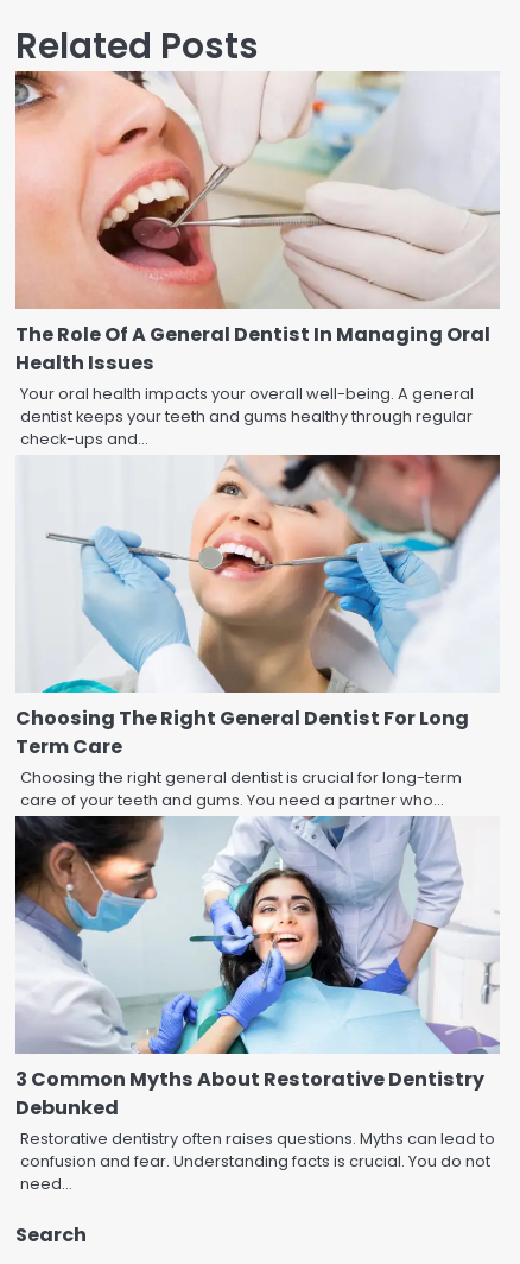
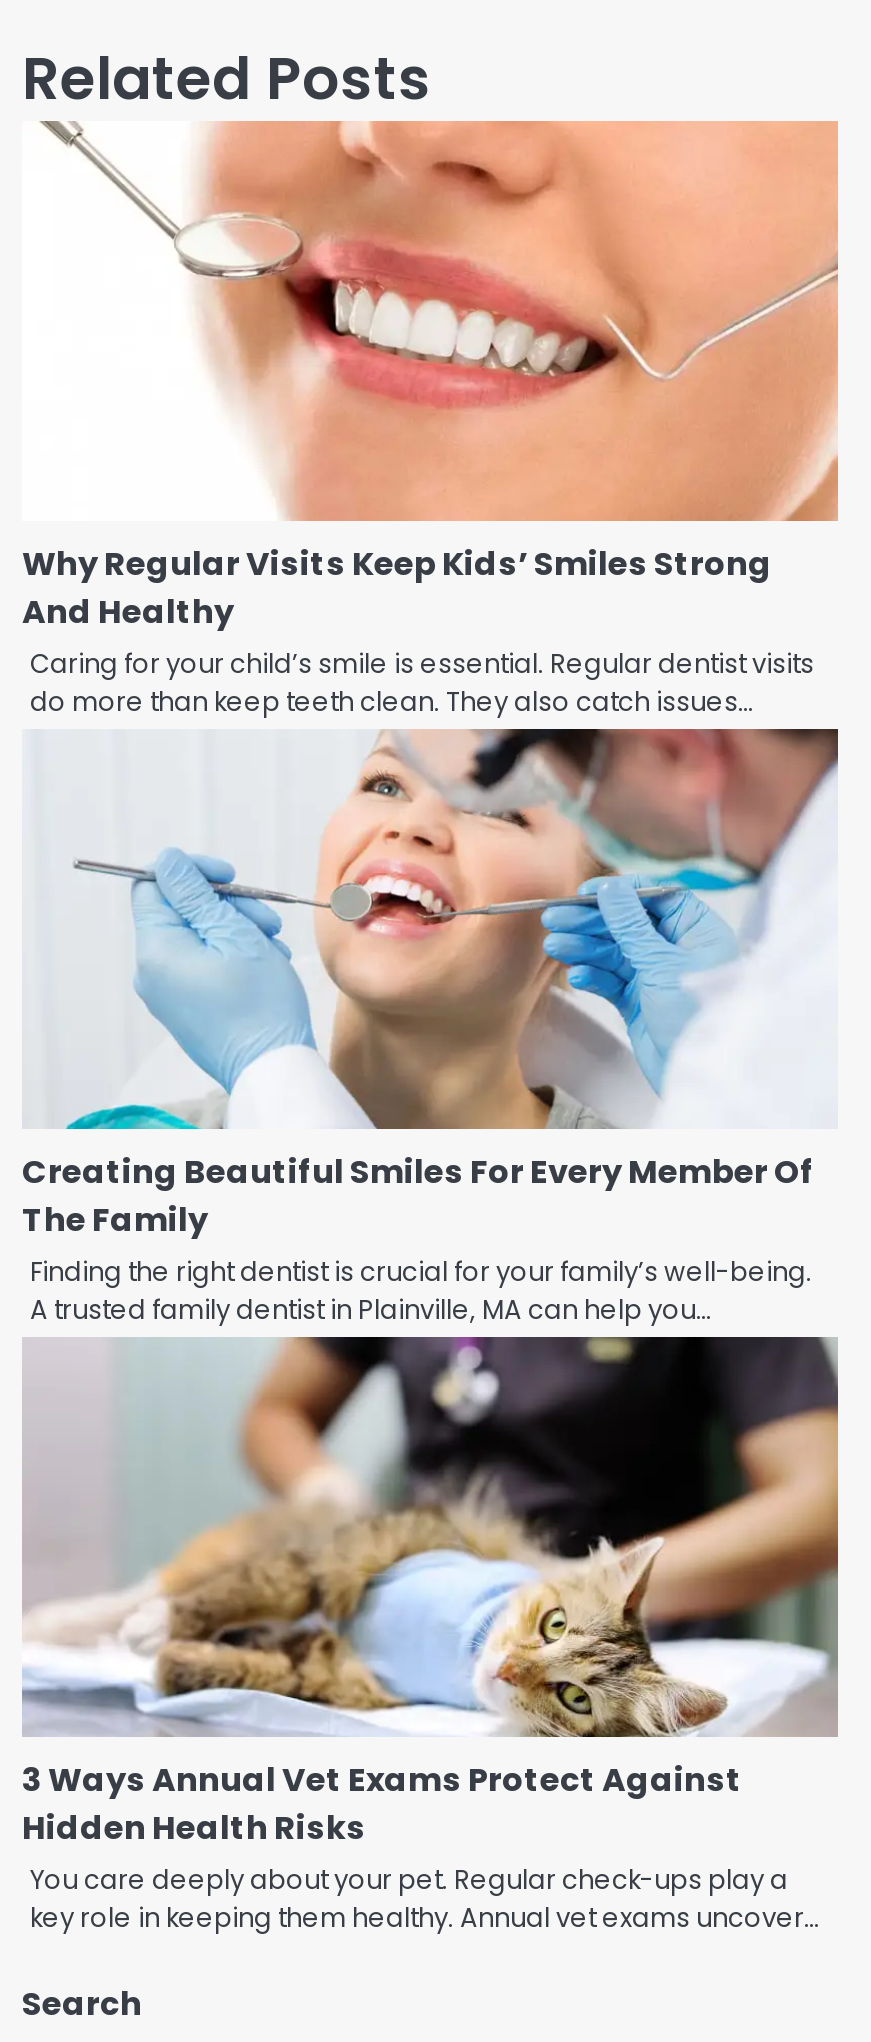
[14,70,500,310] [image] -> [22,120,838,450] [image]
[15,321,490,451] The Role Of A General Dentist In Managing Oral | Health Issues | Your oral health impacts your overall well-being. A general | dentist keeps your teeth and gums healthy through regular | check-ups and… -> [22,541,814,721] Why Regular Visits Keep Kids’ Smiles Strong | And Healthy | Caring for your child’s smile is essential. Regular dentist visits | do more than keep teeth clean. They also catch issues…
moved [46,460,501,674] -> [74,726,840,1096]: [image]
[15,705,469,812] Choosing The Right General Dentist For Long | Term Care | Choosing the right general dentist is crucial for long-term | care of your teeth and gums. You need a partner who… -> [22,1149,814,1329] Creating Beautiful Smiles For Every Member Of | The Family | Finding the right dentist is crucial for your family’s well-being. | A trusted family dentist in Plainville, MA can help you…
[14,821,500,1196] [image] | 3 Common Myths About Restorative Dentistry | Debunked | Restorative dentistry often raises questions. Myths can lead to | confusion and fear. Understanding facts is crucial. You do not | need… -> [22,1336,840,1937] [image] | 3 Ways Annual Vet Exams Protect Against | Hidden Health Risks | You care deeply about your pet. Regular check-ups play a | key role in keeping them healthy. Annual vet exams uncover…

